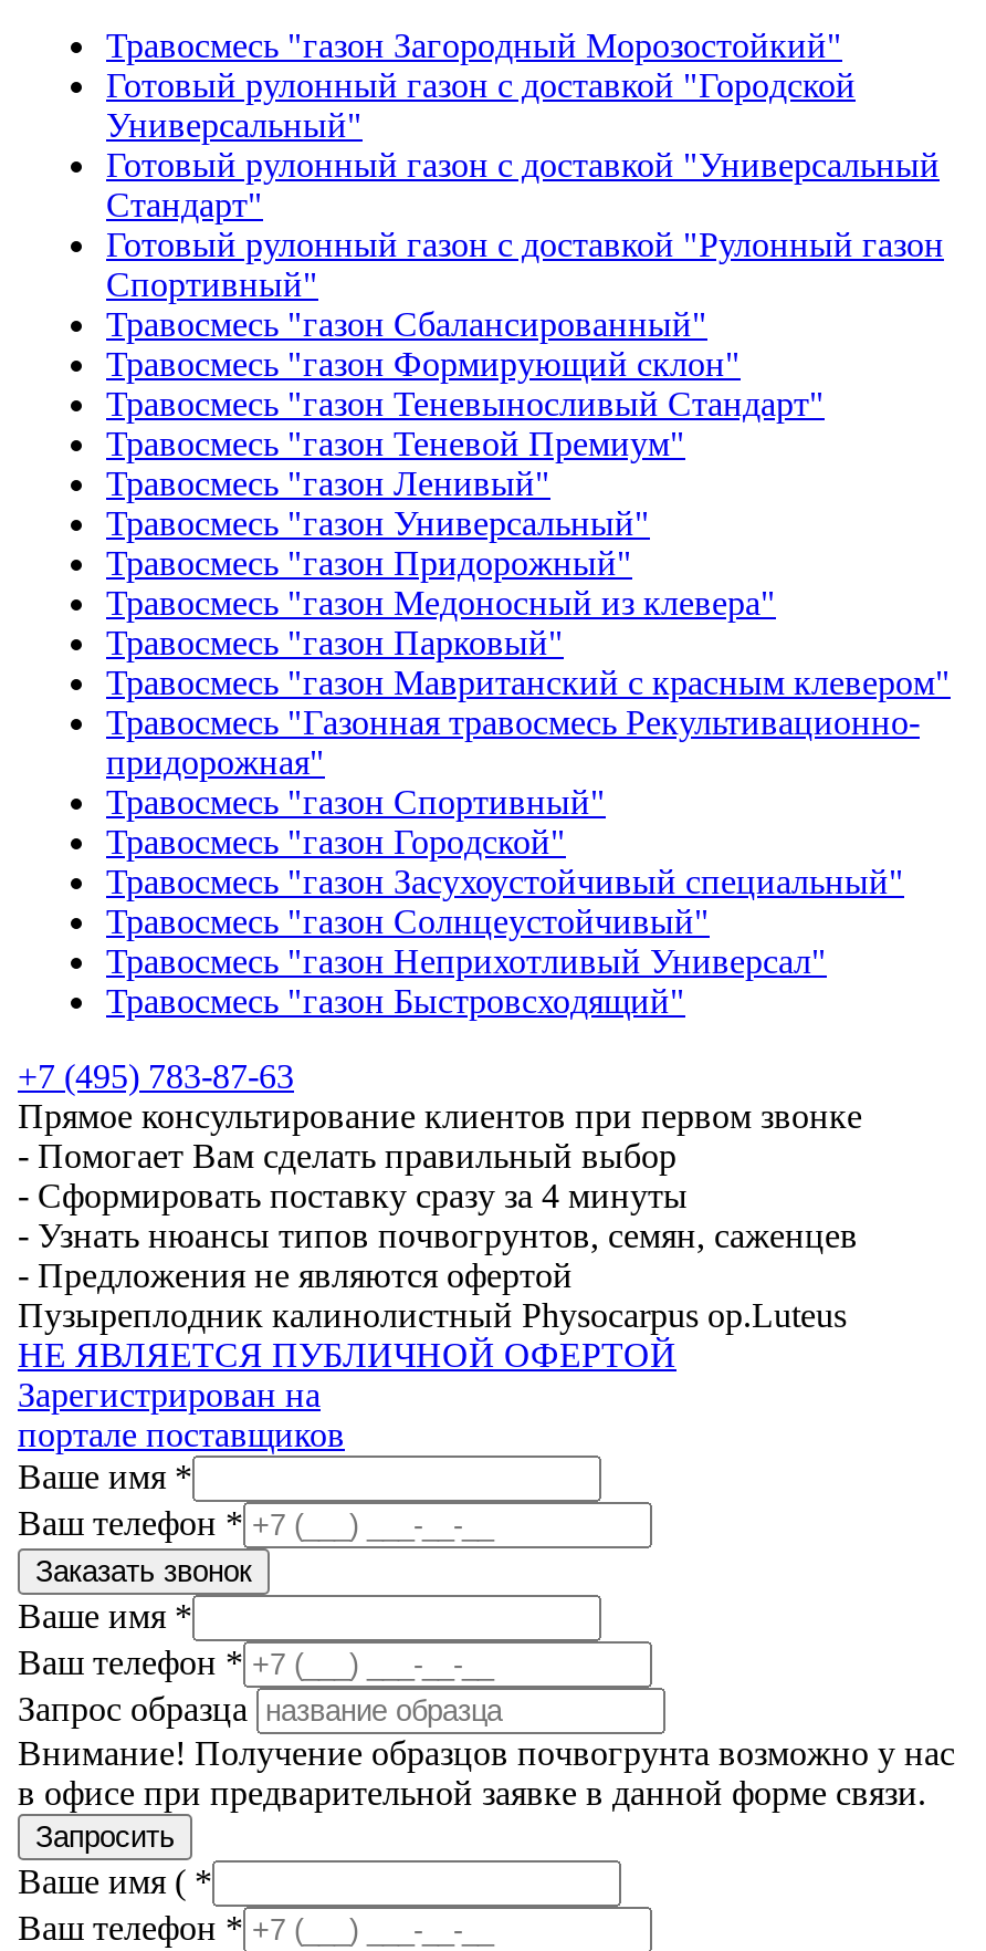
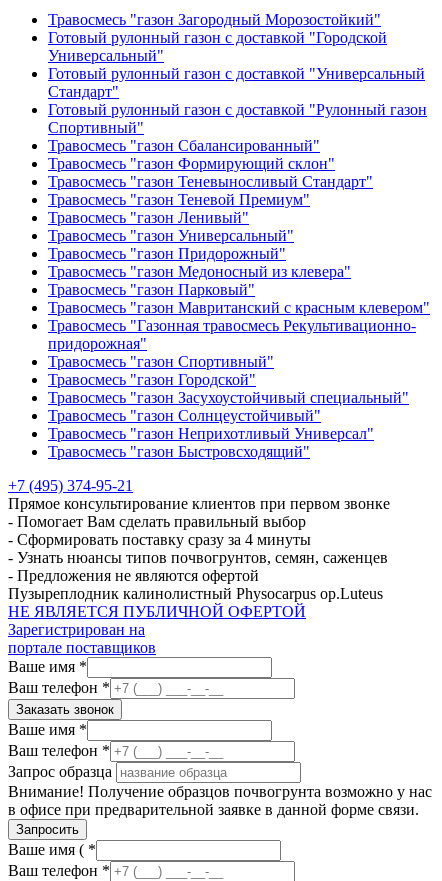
[18,1056,294,1094] +7 (495) 783-87-63 -> [8,477,133,494] +7 (495) 374-95-21

